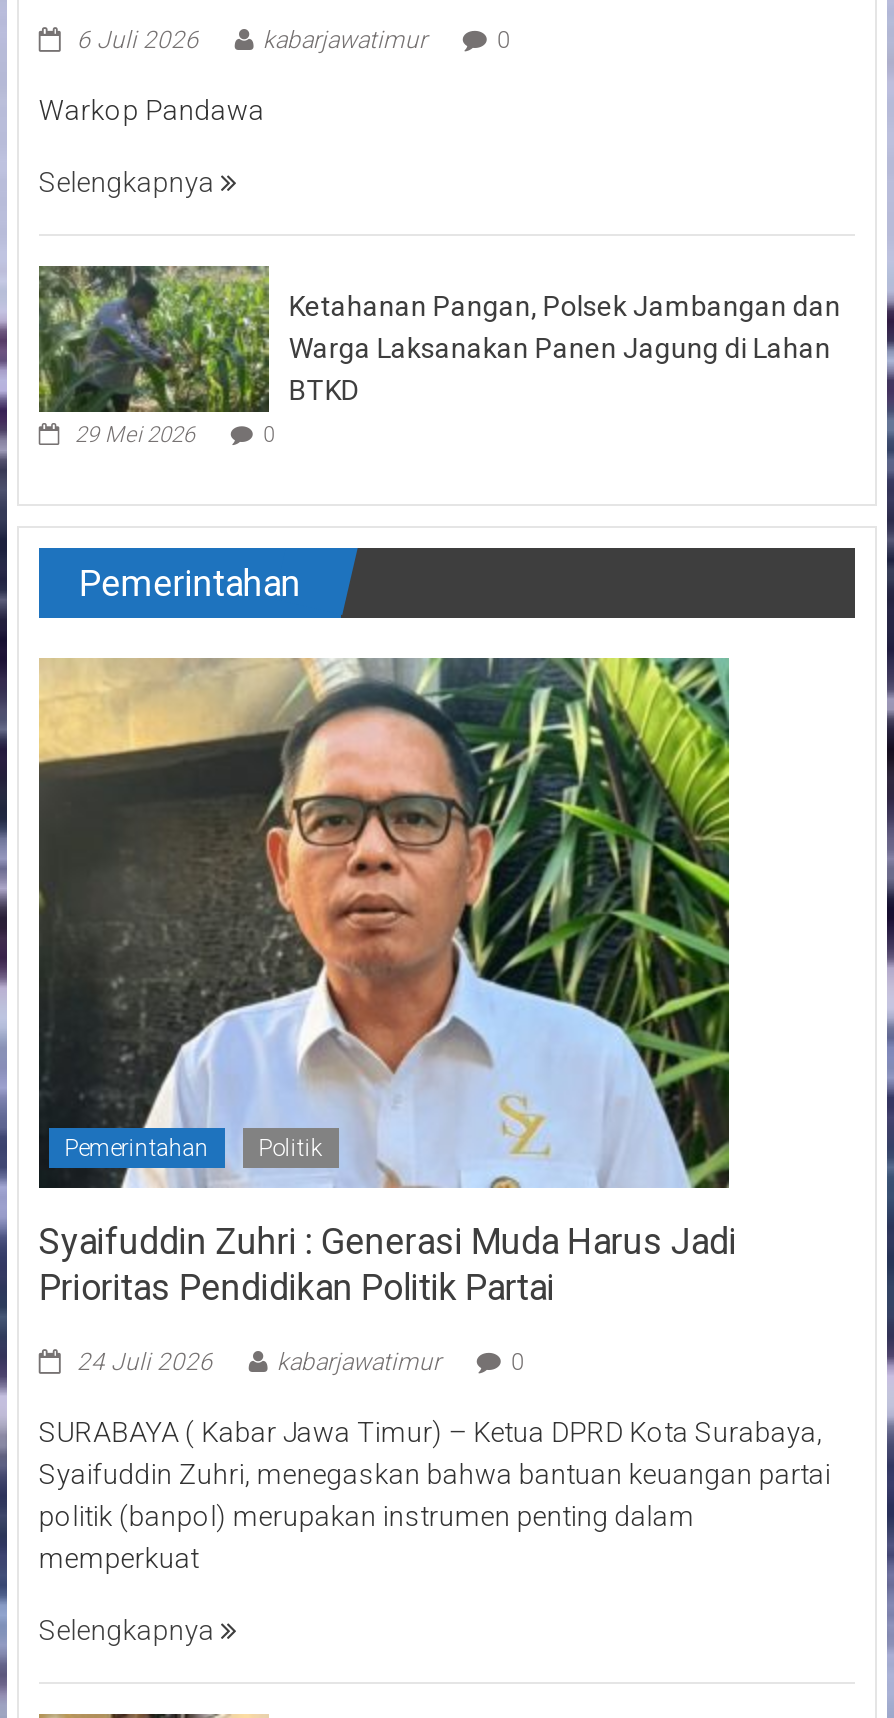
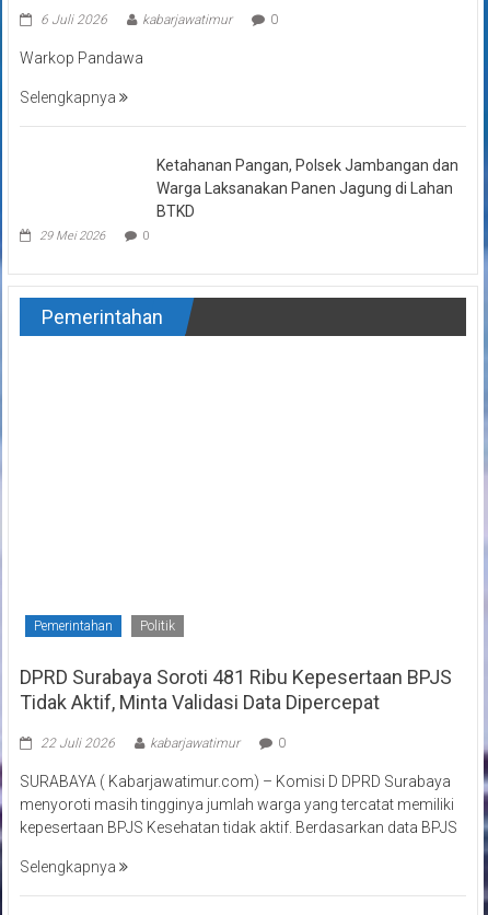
[37,264,271,414] [image] -> none
[37,656,731,1190] [image] -> none
[39,1219,737,1307] Syaifuddin Zuhri : Generasi Muda Harus Jadi | Prioritas Pendidikan Politik Partai -> [20,665,452,713] DPRD Surabaya Soroti 481 Ribu Kepesertaan BPJS | Tidak Aktif, Minta Validasi Data Dipercepat
[77,1347,213,1375] 24 Juli 2026 -> [40,735,115,750] 22 Juli 2026
[39,1415,831,1573] SURABAYA ( Kabar Jawa Timur) – Ketua DPRD Kota Surabaya, | Syaifuddin Zuhri, menegaskan bahwa bantuan keuangan partai | politik (banpol) merupakan instrumen penting dalam | memperkuat -> [20,772,457,836] SURABAYA ( Kabarjawatimur.com) – Komisi D DPRD Surabaya | menyoroti masih tingginya jumlah warga yang tercatat memiliki | kepesertaan BPJS Kesehatan tidak aktif. Berdasarkan data BPJS

